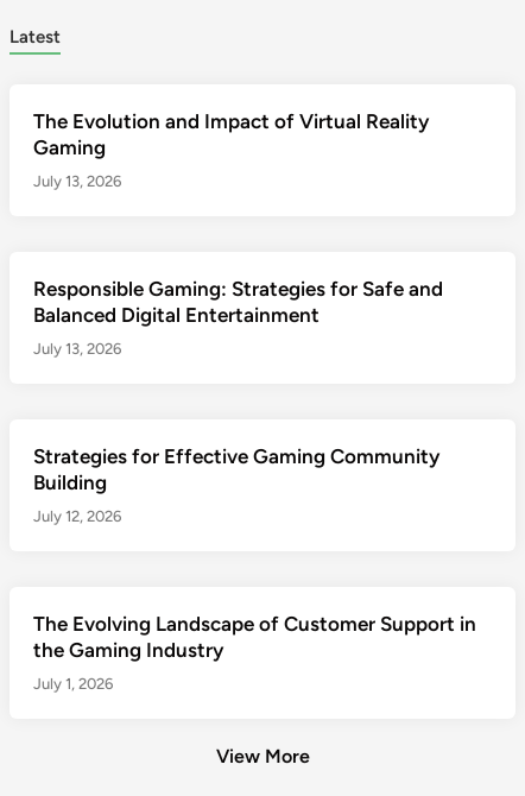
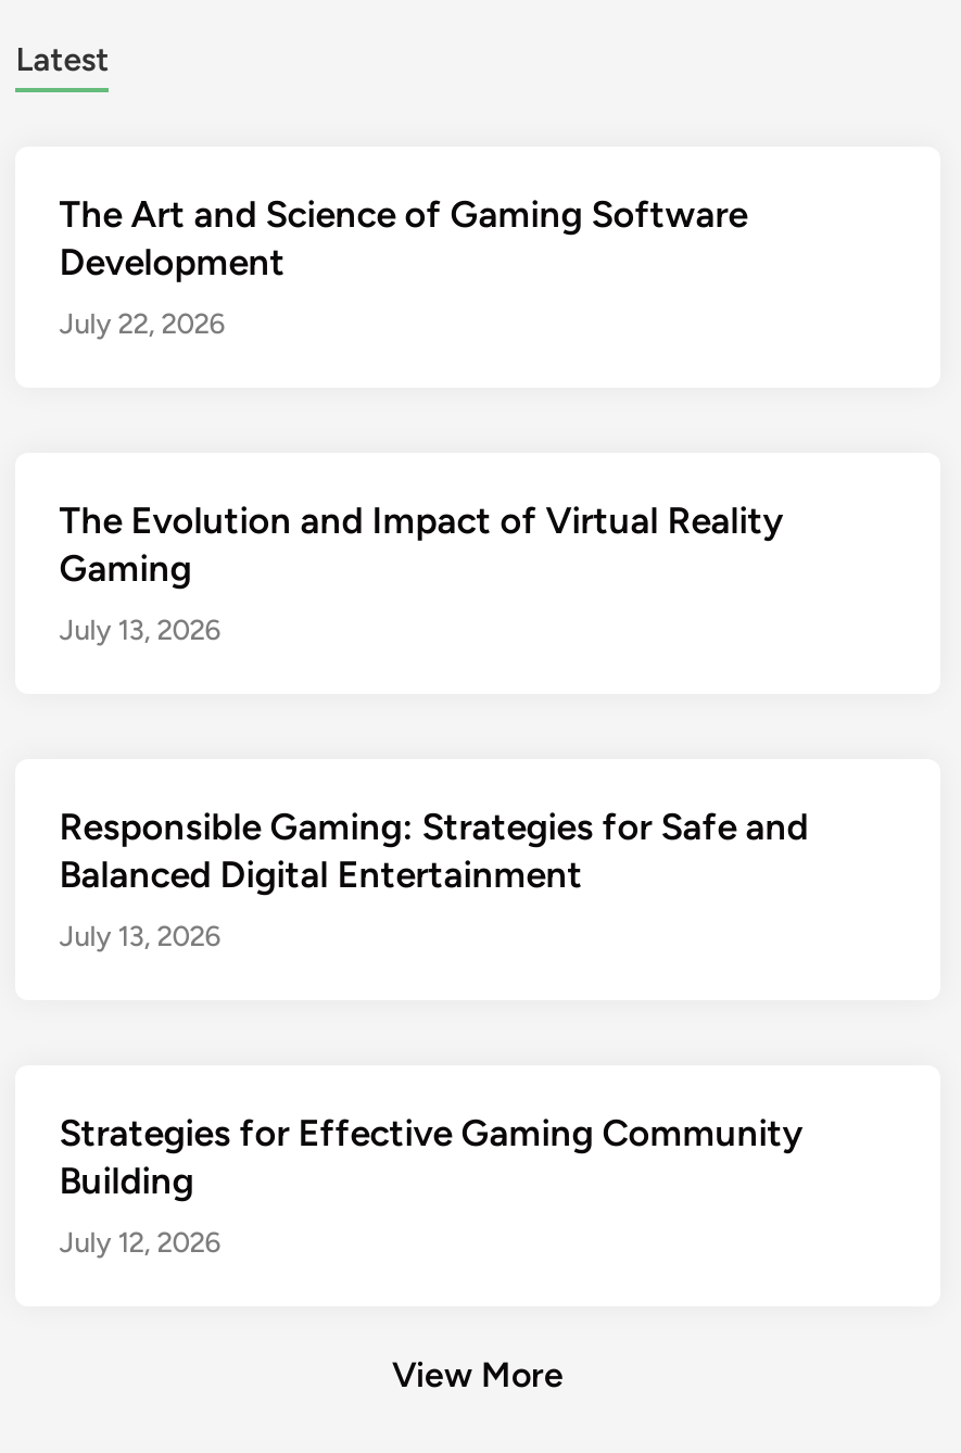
none -> [59,193,748,341] The Art and Science of Gaming Software | Development | July 22, 2026
moved [33,110,443,526] -> [59,499,808,1259]: The Evolution and Impact of Virtual Reality | Gaming | July 13, 2026 | ... | Building | July 12, 2026
[33,612,477,693] The Evolving Landscape of Customer Support in | the Gaming Industry | July 1, 2026 -> none

